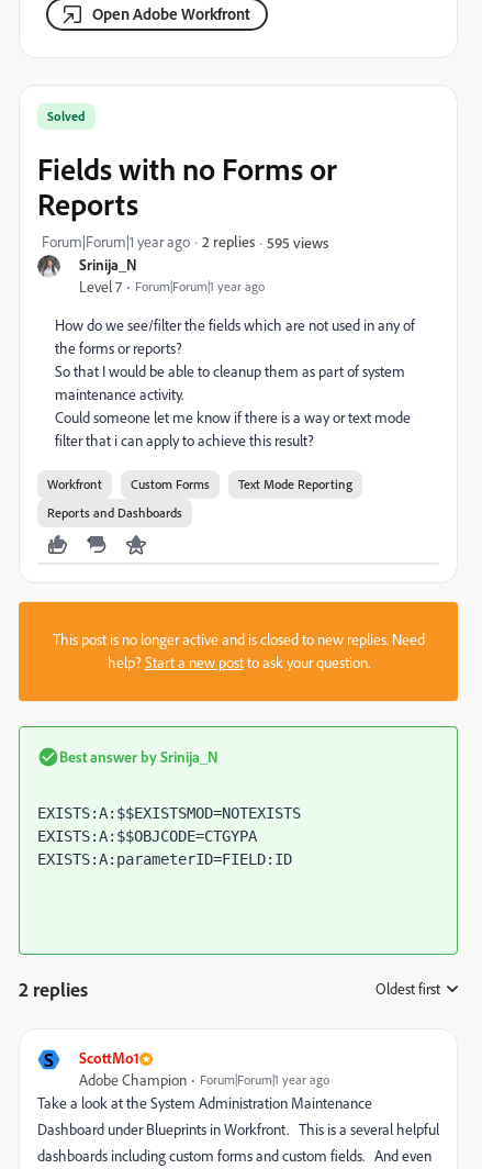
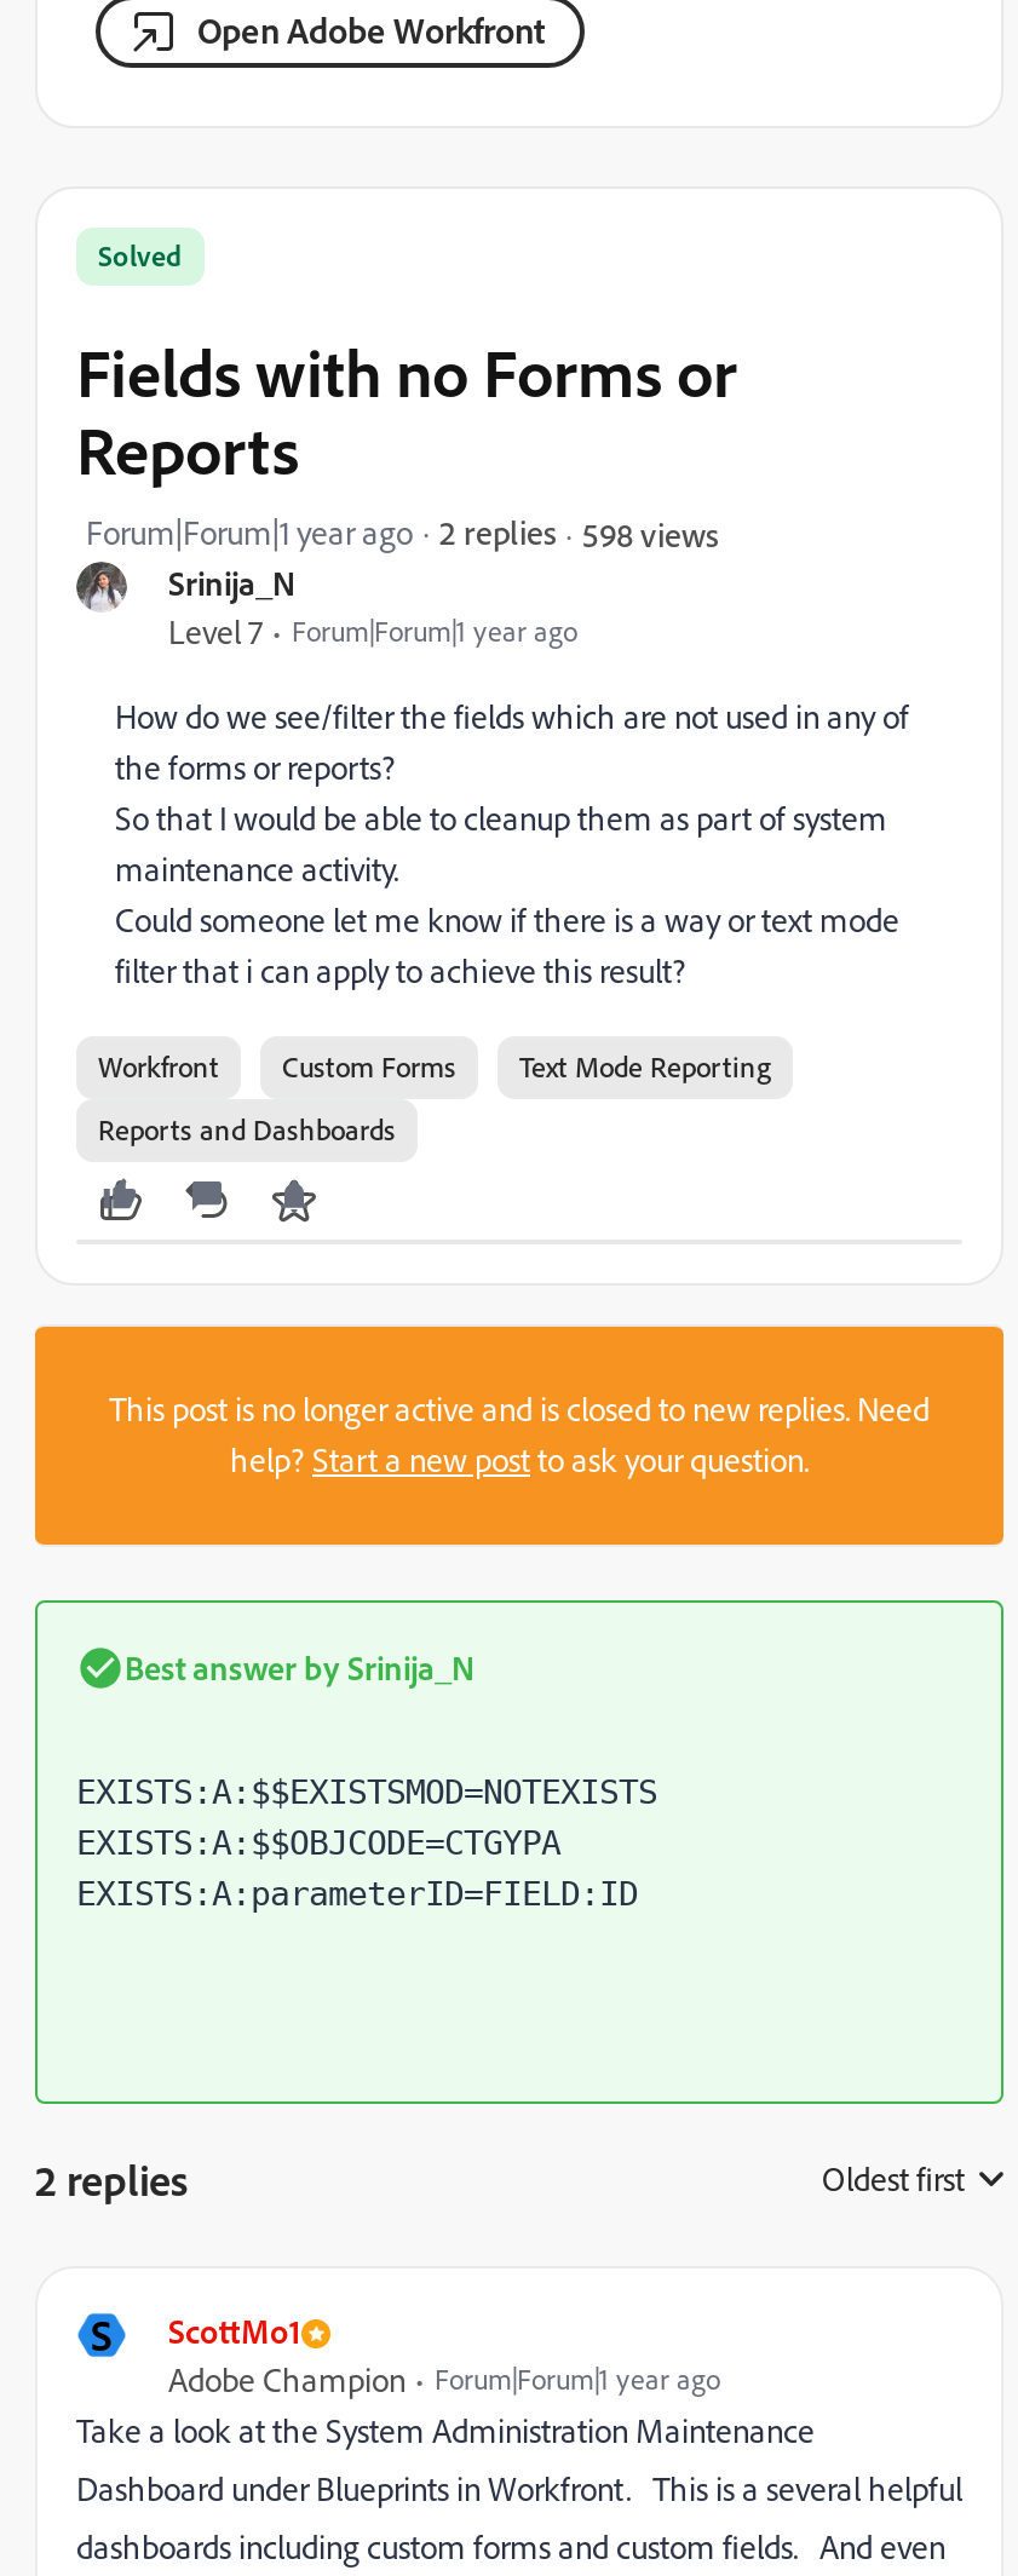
[267,232,328,251] 595 views -> [582,512,718,553] 598 views

